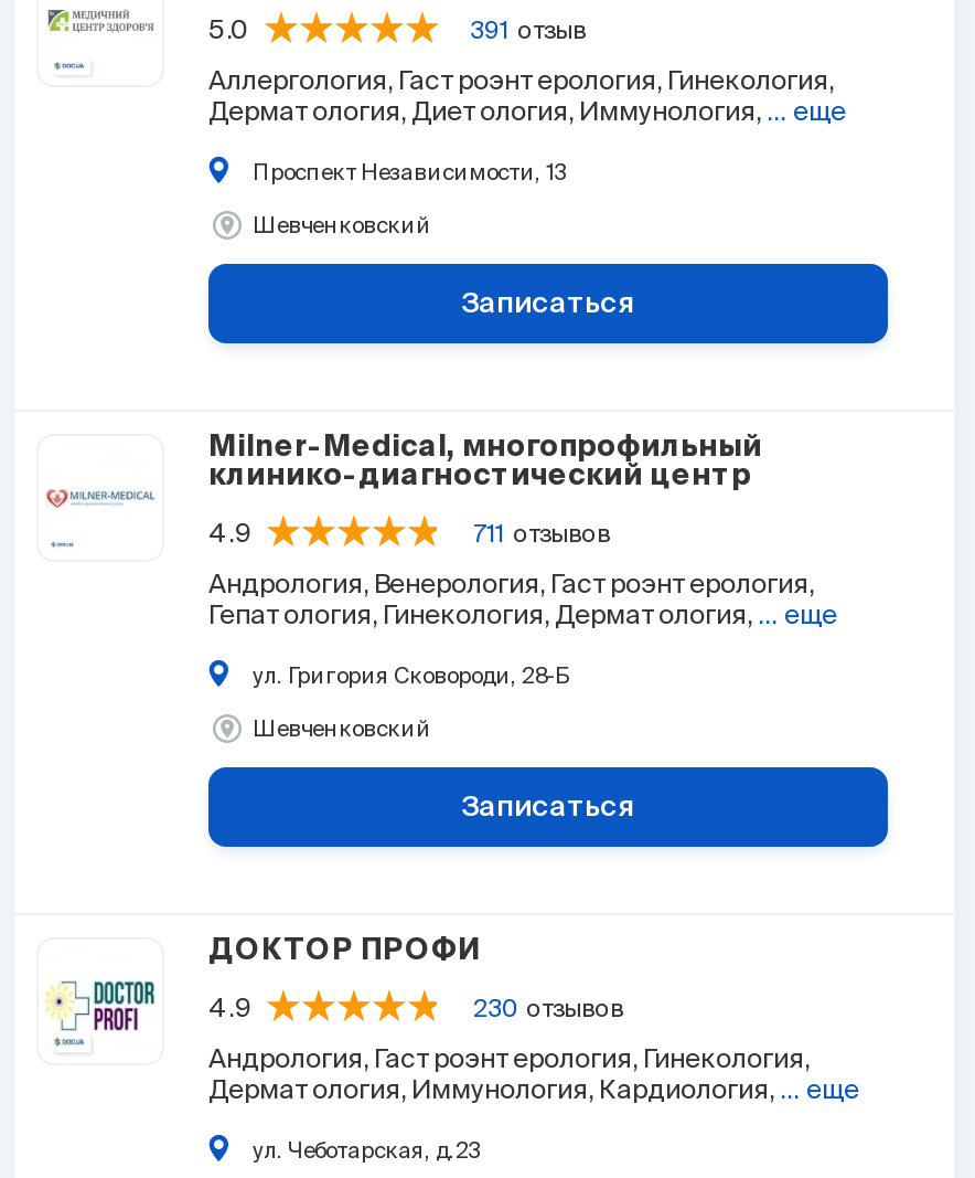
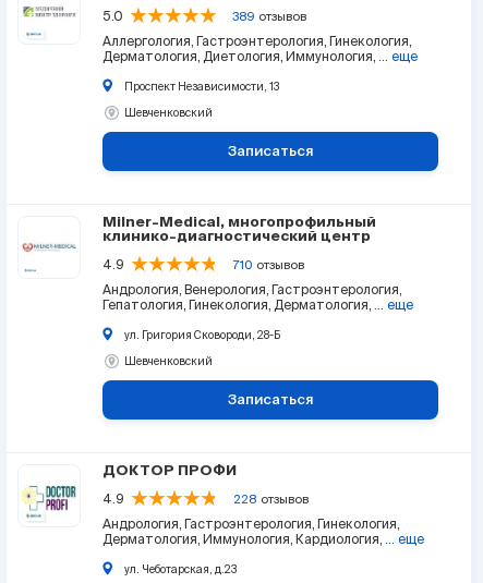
[471,17,586,43] 391 отзыв -> [232,10,306,23] 389 отзывов
[473,520,610,546] 711 отзывов -> [233,258,304,271] 710 отзывов
[473,995,623,1021] 230 отзывов -> [233,493,309,506] 228 отзывов

